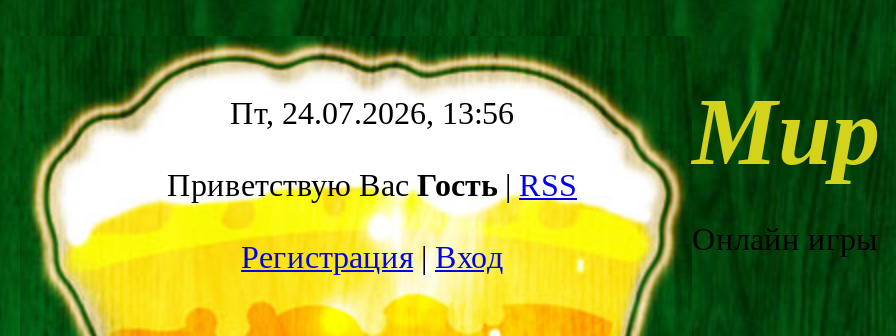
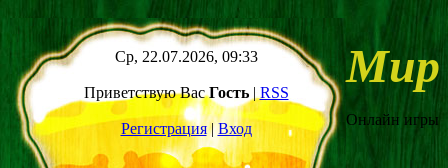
[230,96,514,130] Пт, 24.07.2026, 13:56 -> [114,48,257,65] Ср, 22.07.2026, 09:33

